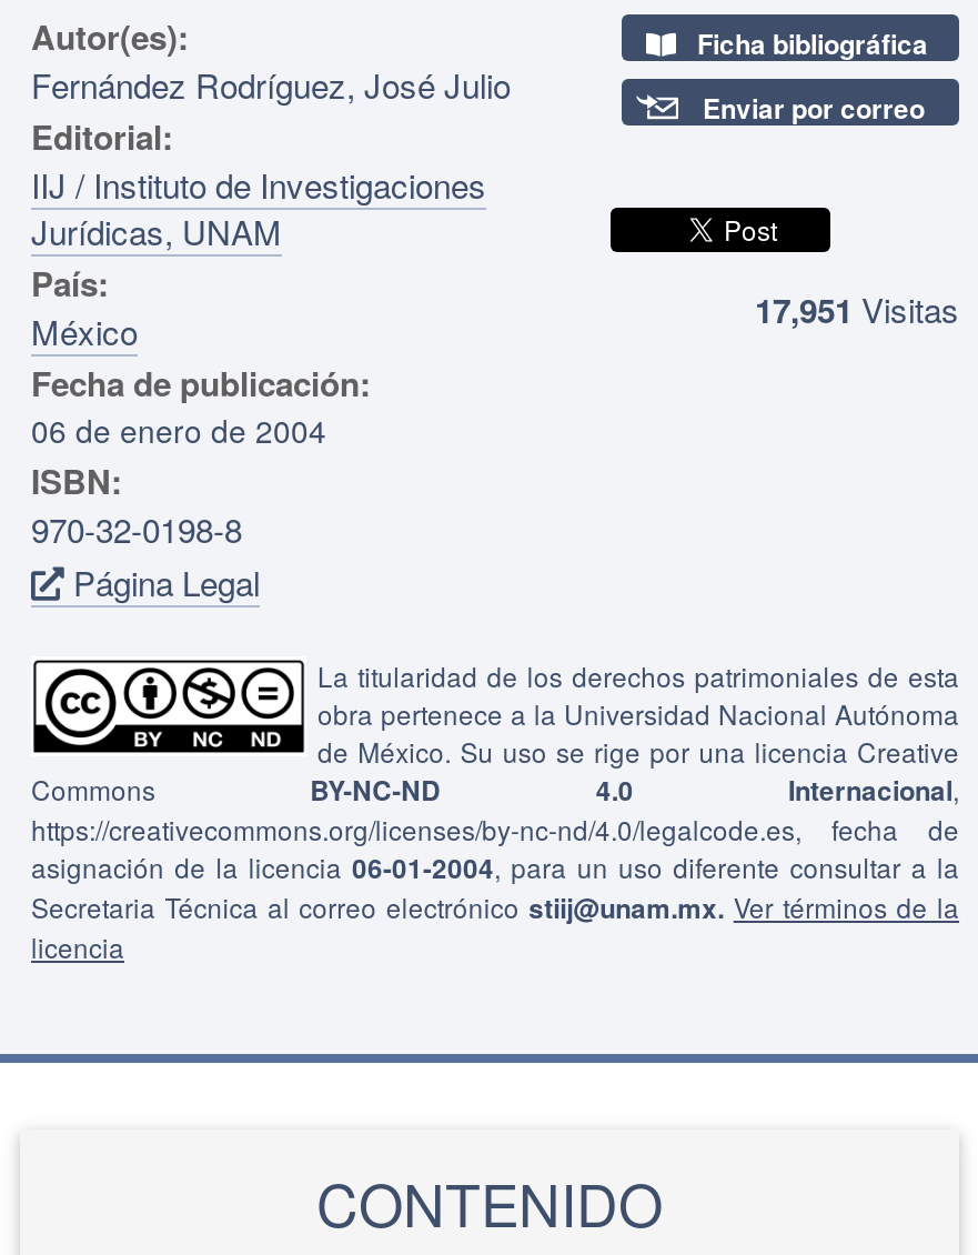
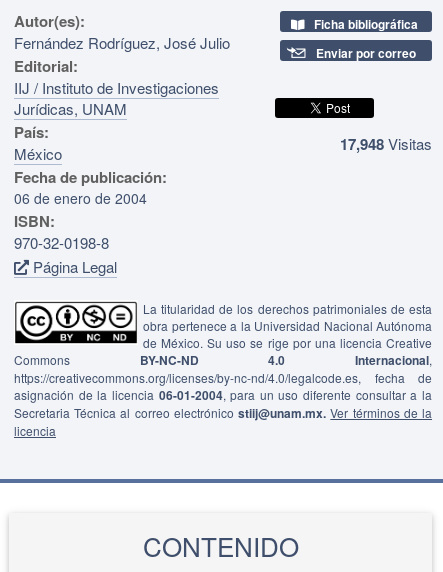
[755,284,959,333] 17,951 Visitas -> [340,132,432,154] 17,948 Visitas

